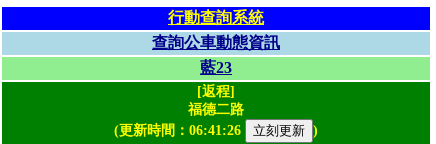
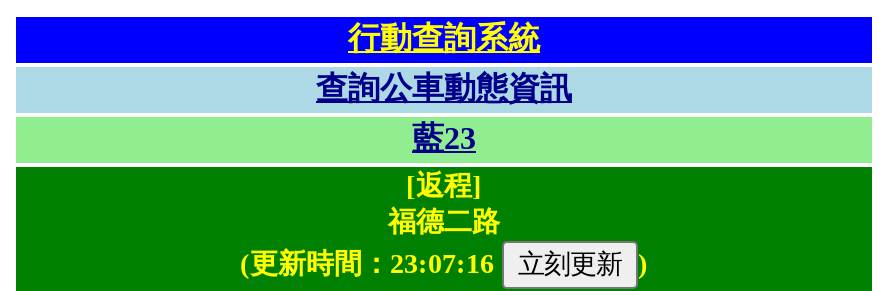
[114,123,241,138] (更新時間：06:41:26 -> [240,249,494,279] (更新時間：23:07:16

